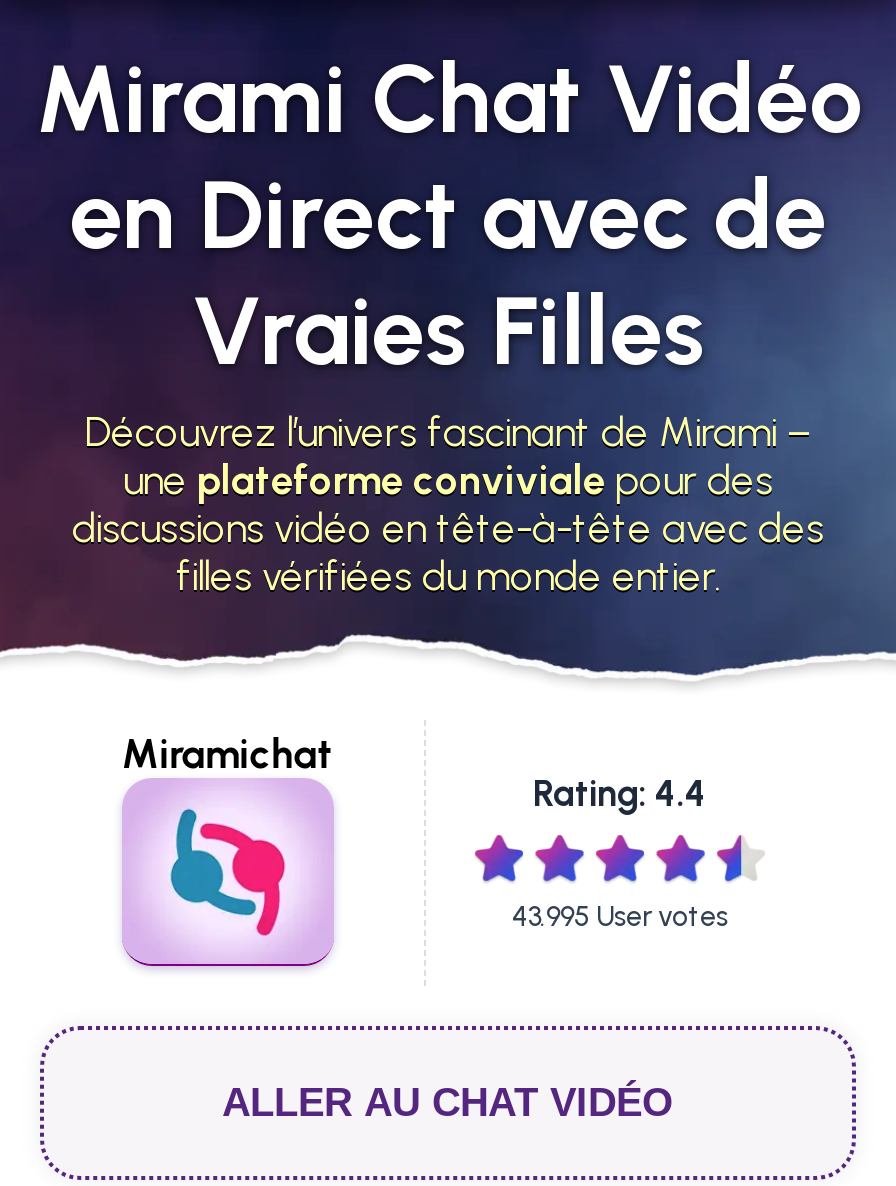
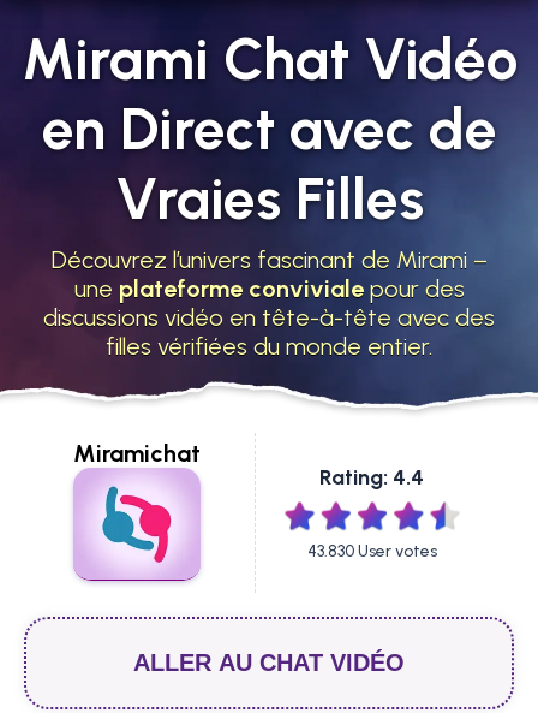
[512,900,728,934] 43.995 User votes -> [307,541,437,561] 43.830 User votes

